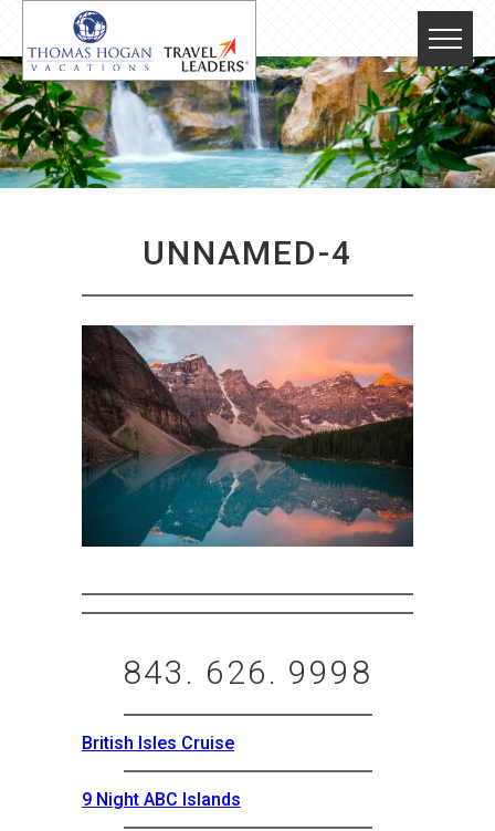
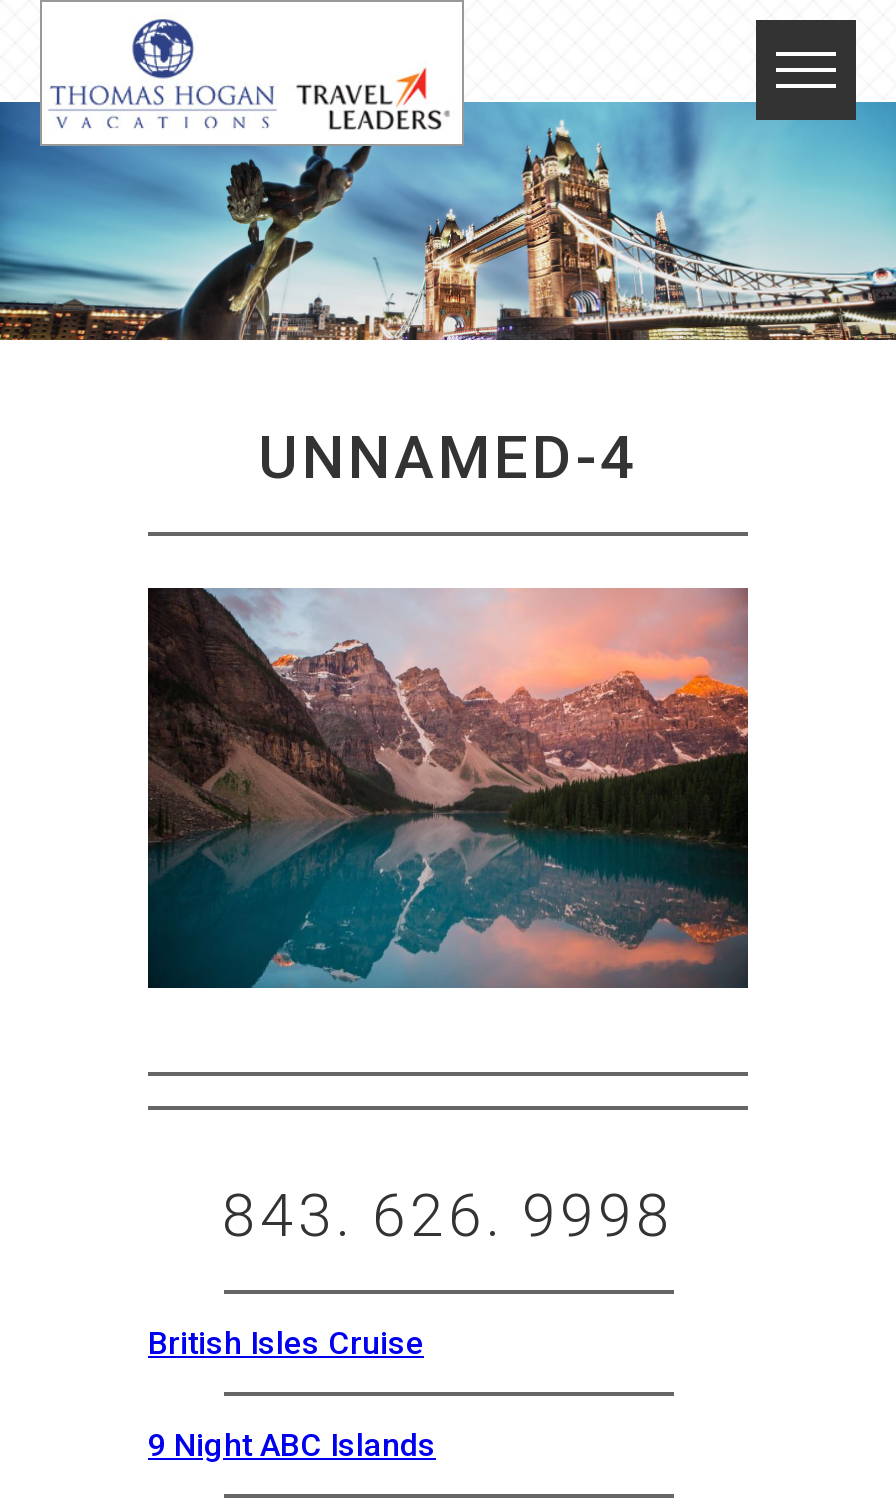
[3,55,492,189] [image] -> [6,100,890,342] [image]

